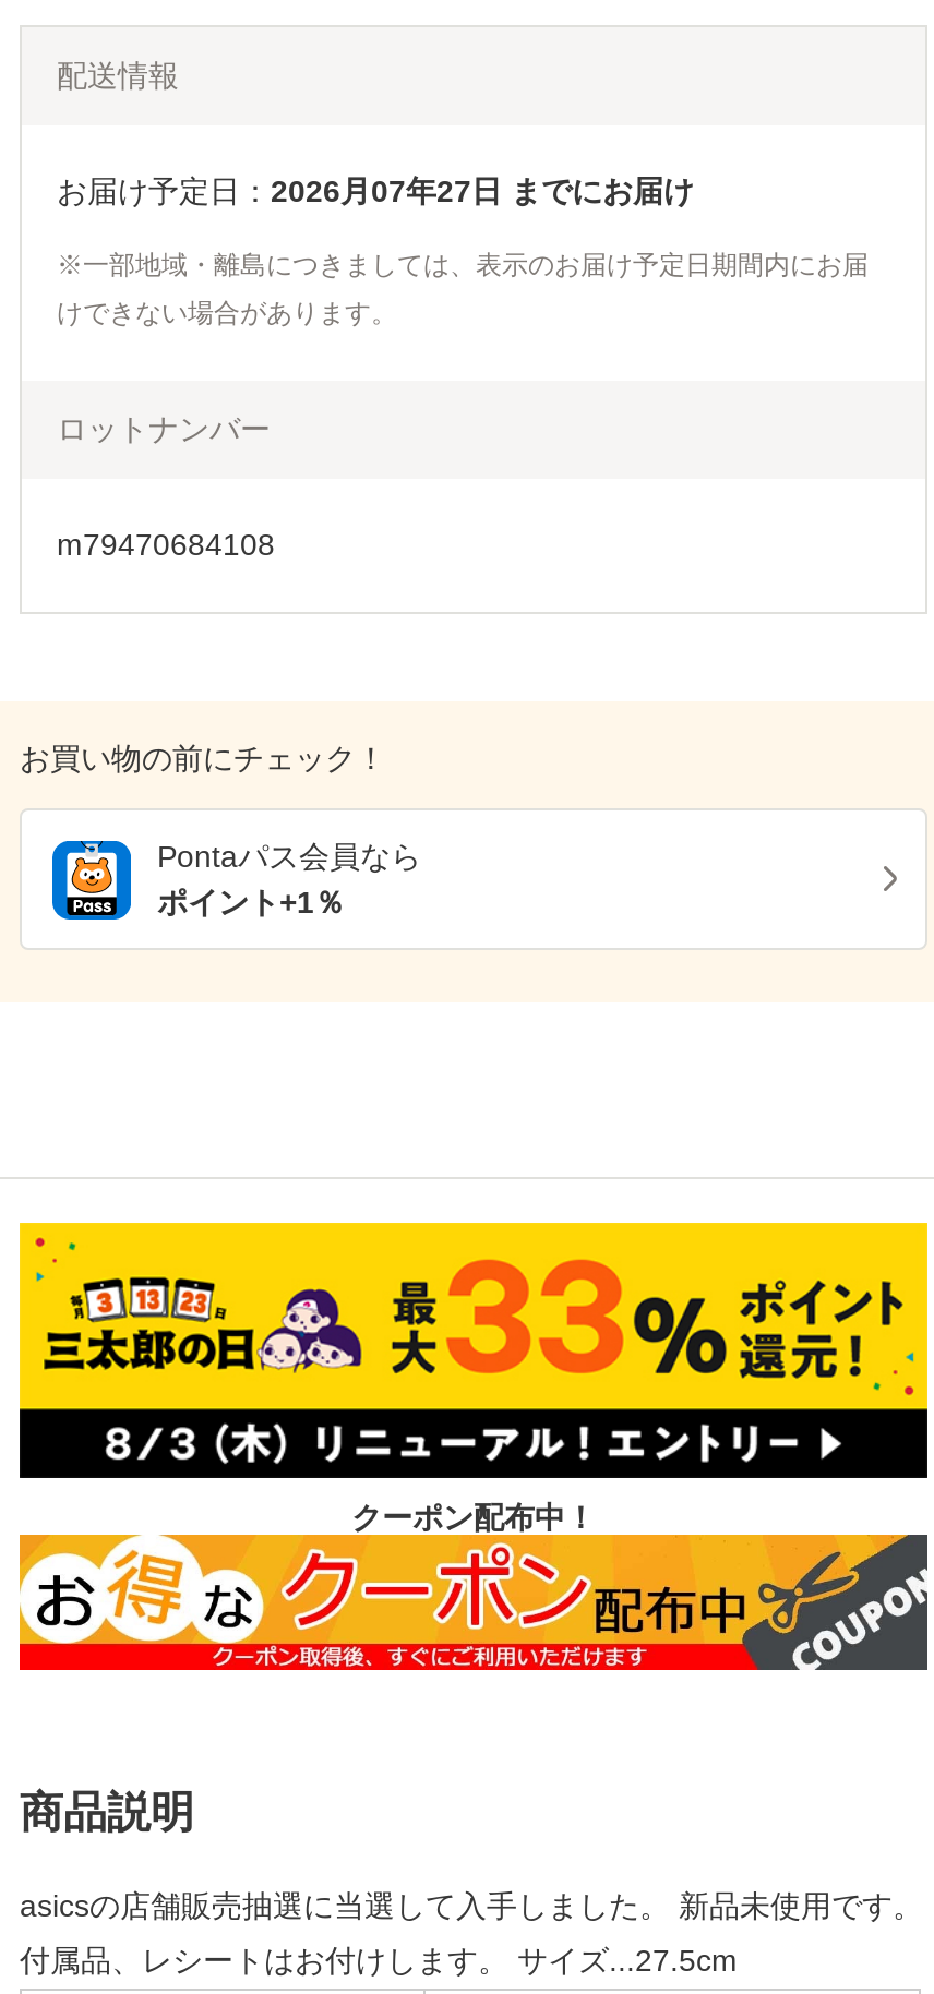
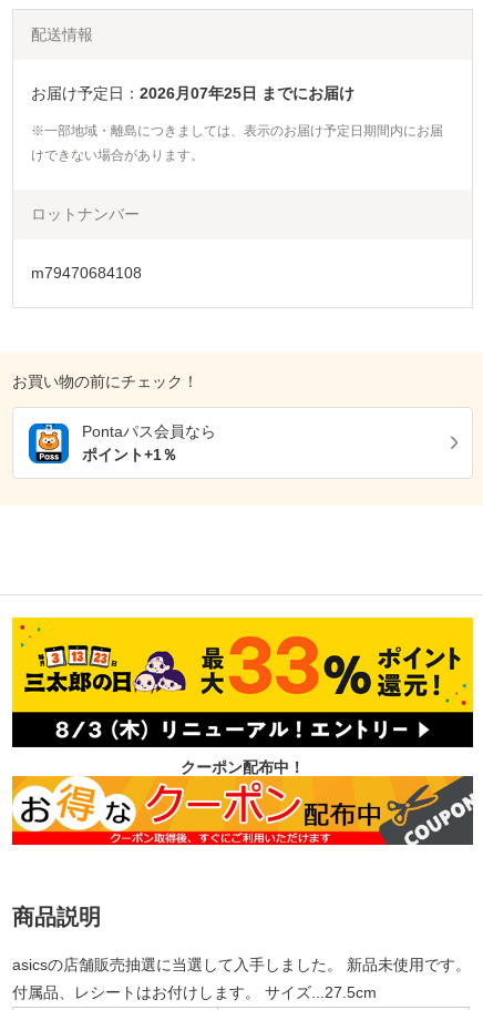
[57,173,694,207] お届け予定日：2026月07年27日 までにお届け -> [31,84,354,102] お届け予定日：2026月07年25日 までにお届け

